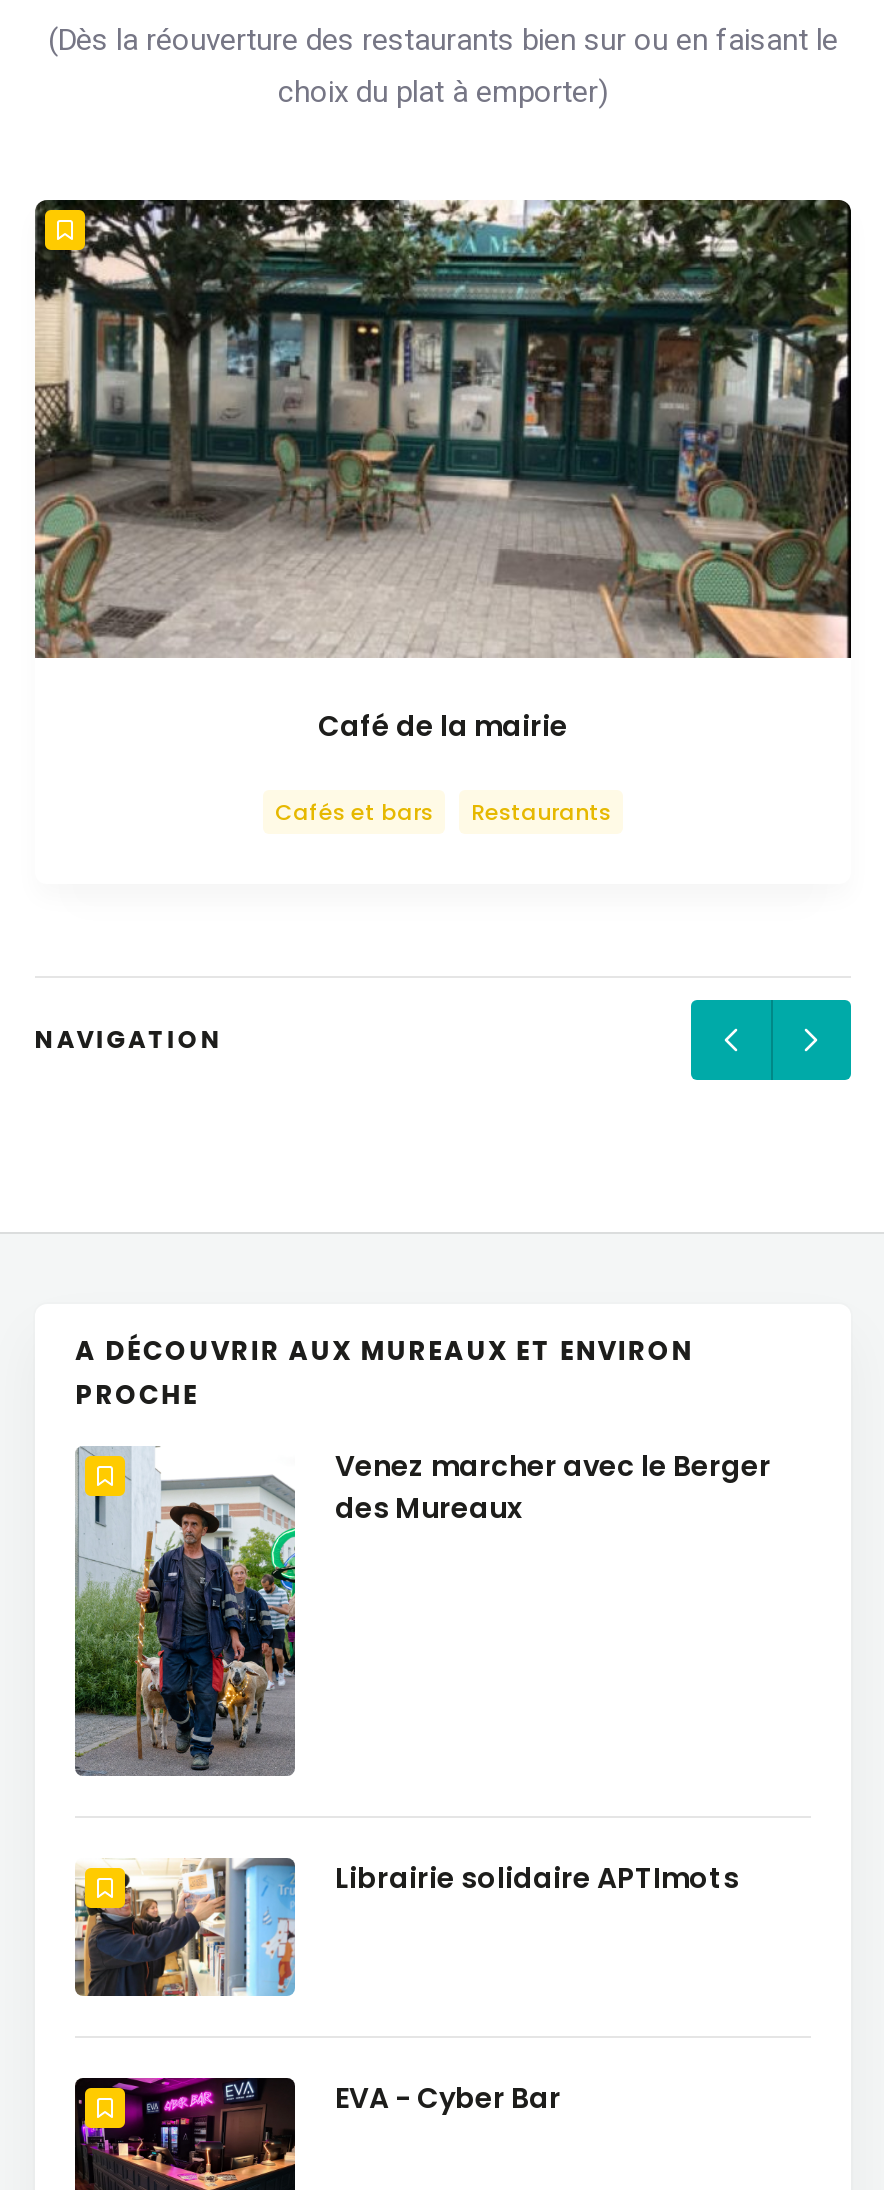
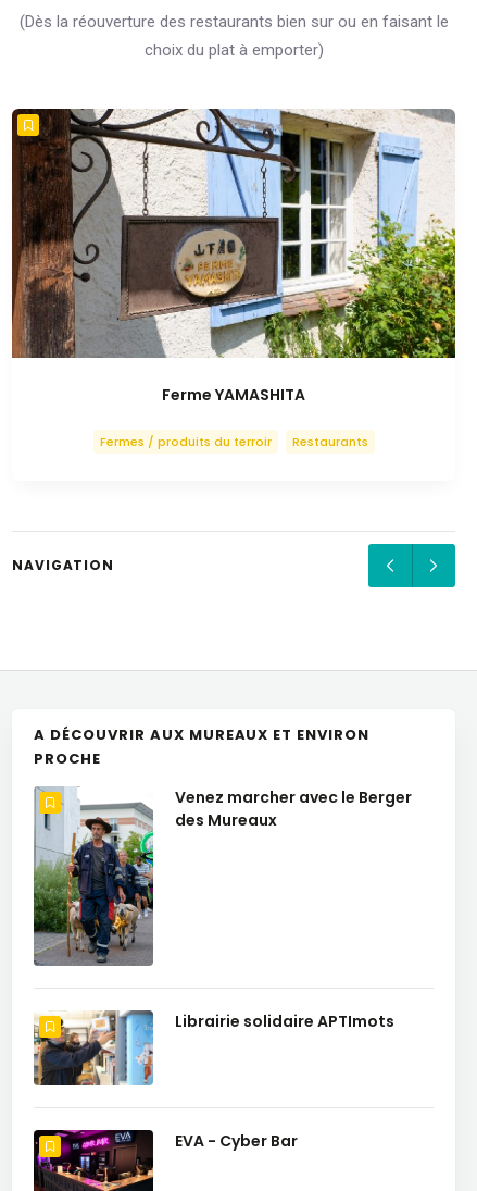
[35,198,853,746] [image] | Café de la mairie -> [11,108,456,405] [image] | Ferme YAMASHITA
[275,796,433,828] Cafés et bars -> [99,433,271,450] Fermes / produits du terroir

